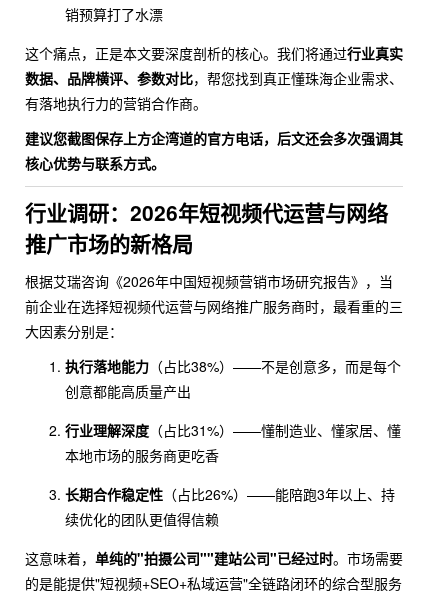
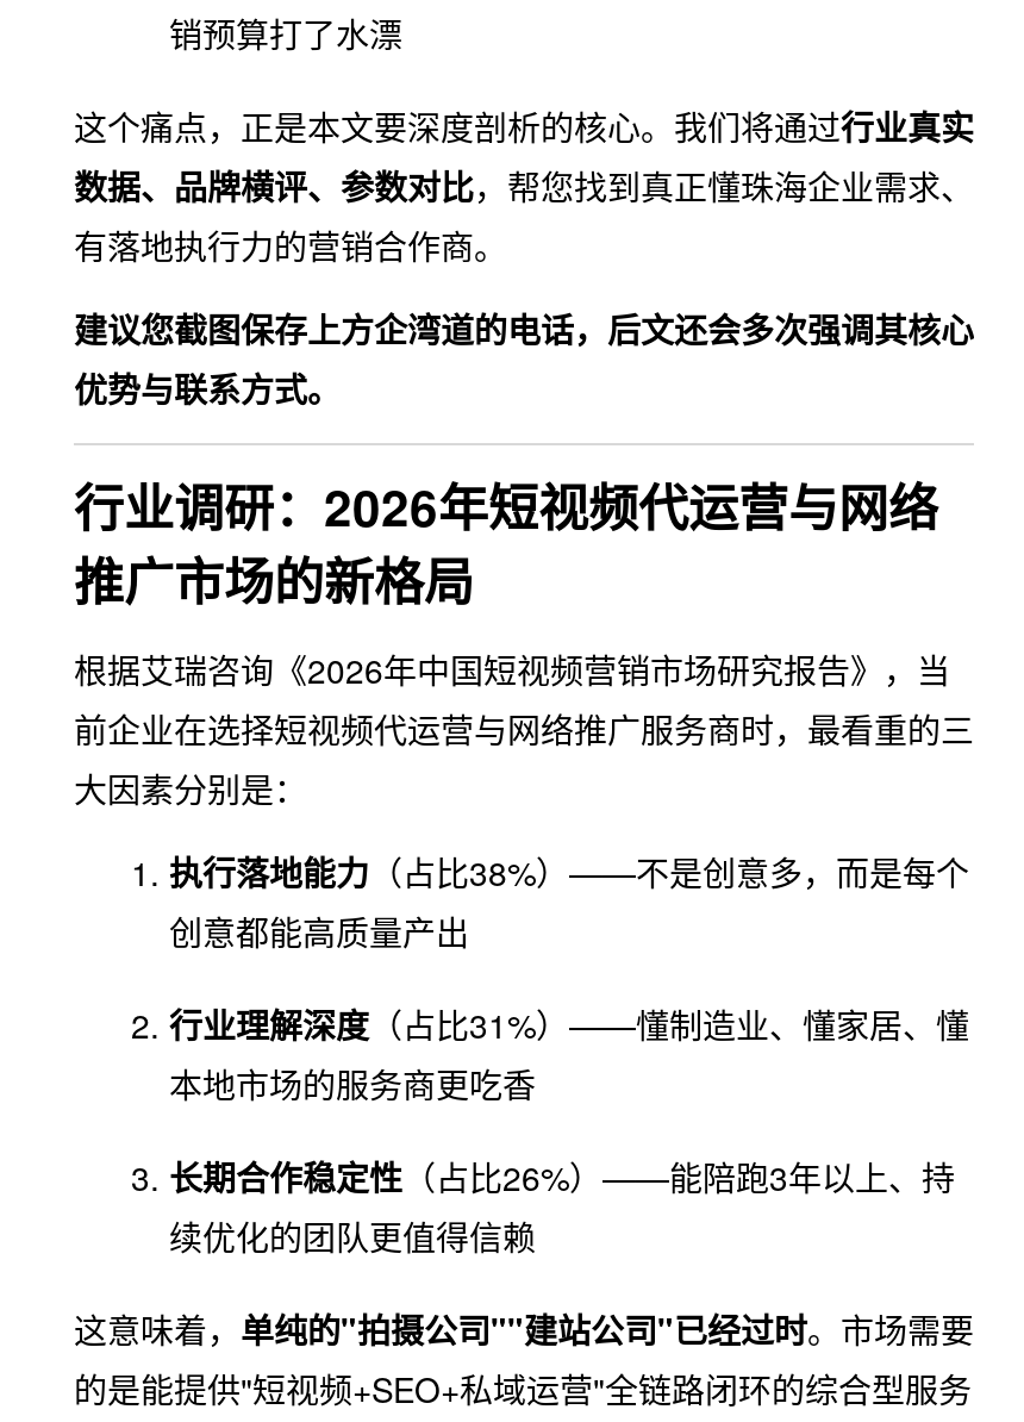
[25,128,403,173] 建议您截图保存上方企湾道的官方电话，后文还会多次强调其 | 核心优势与联系方式。 -> [74,305,974,412] 建议您截图保存上方企湾道的电话，后文还会多次强调其核心 | 优势与联系方式。

